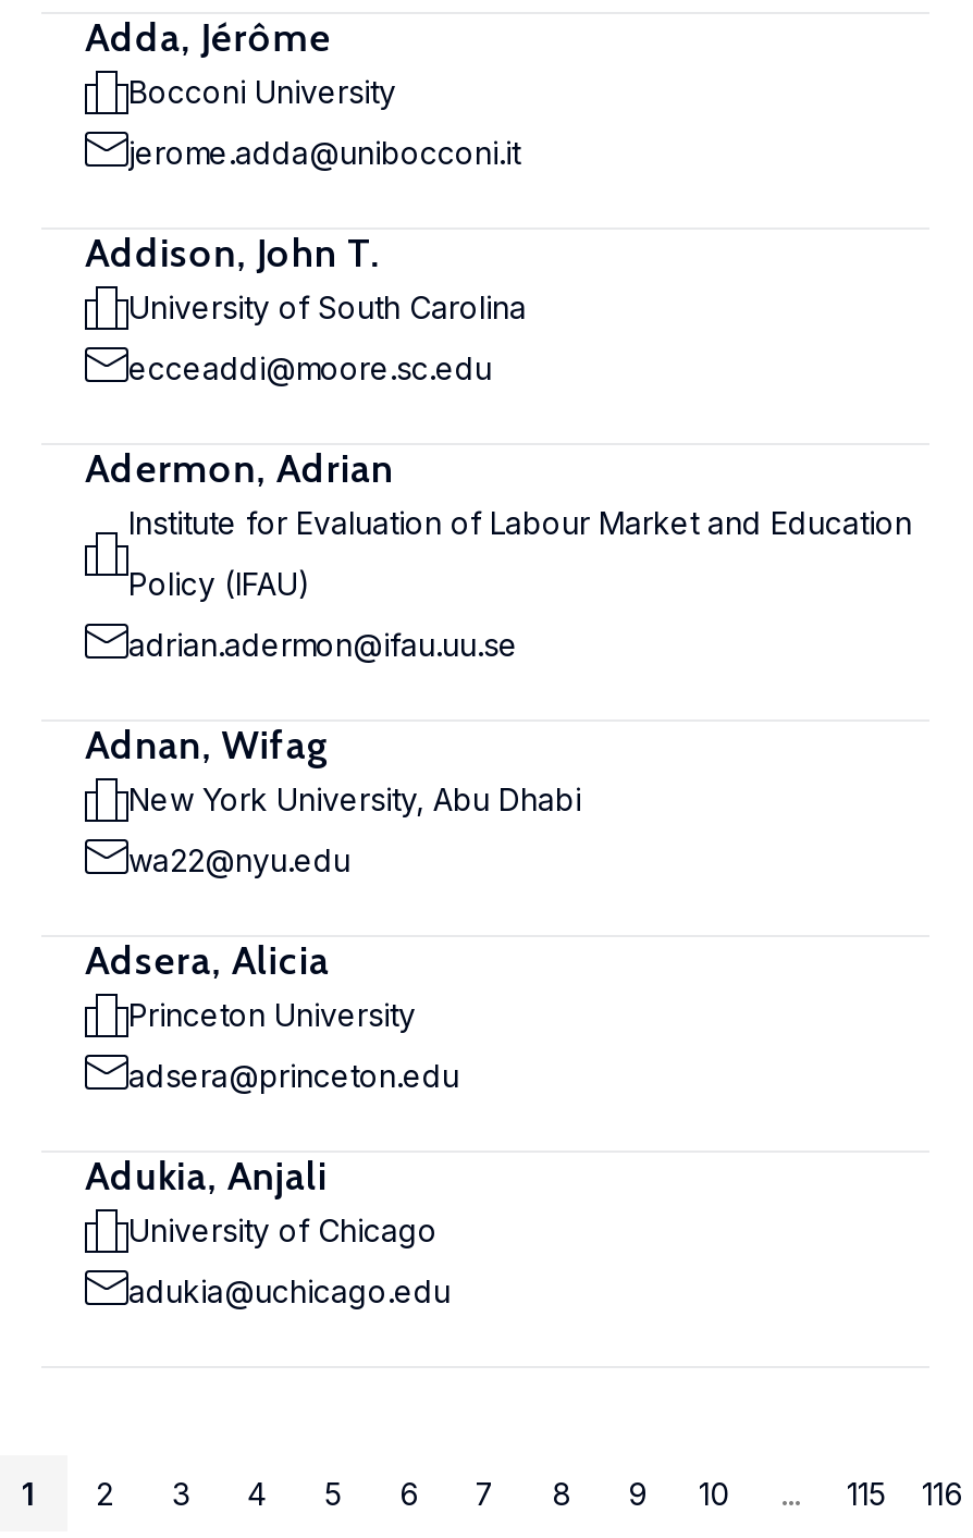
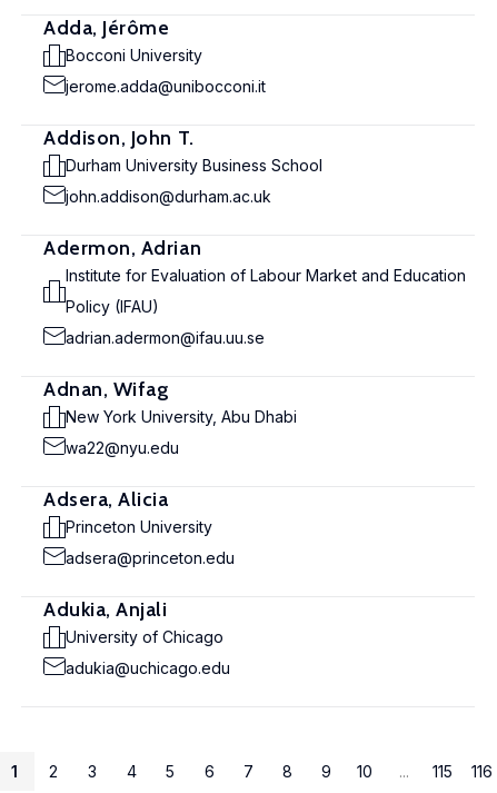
[128,288,527,325] University of South Carolina -> [66,156,322,175] Durham University Business School
[128,349,492,386] ecceaddi@moore.sc.edu -> [66,187,271,206] john.addison@durham.ac.uk

